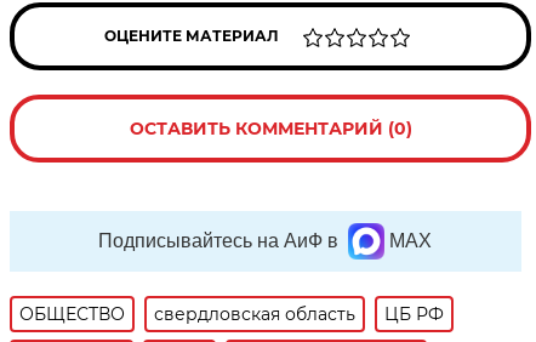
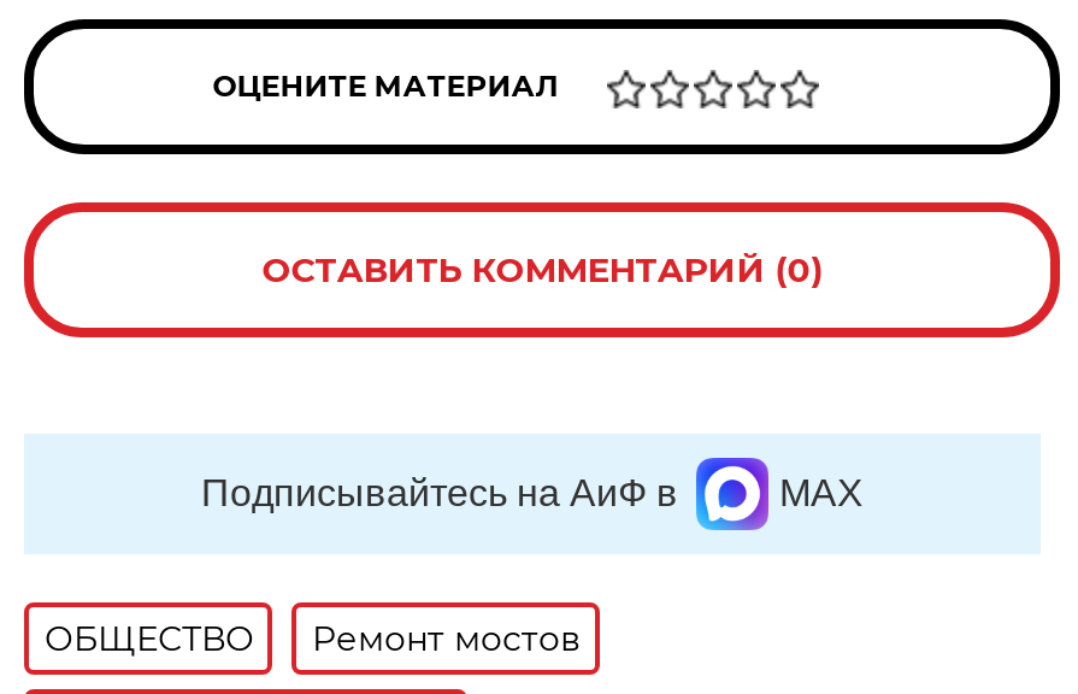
[154,303,444,325] свердловская область | ЦБ РФ -> [312,617,582,660] Ремонт мостов

